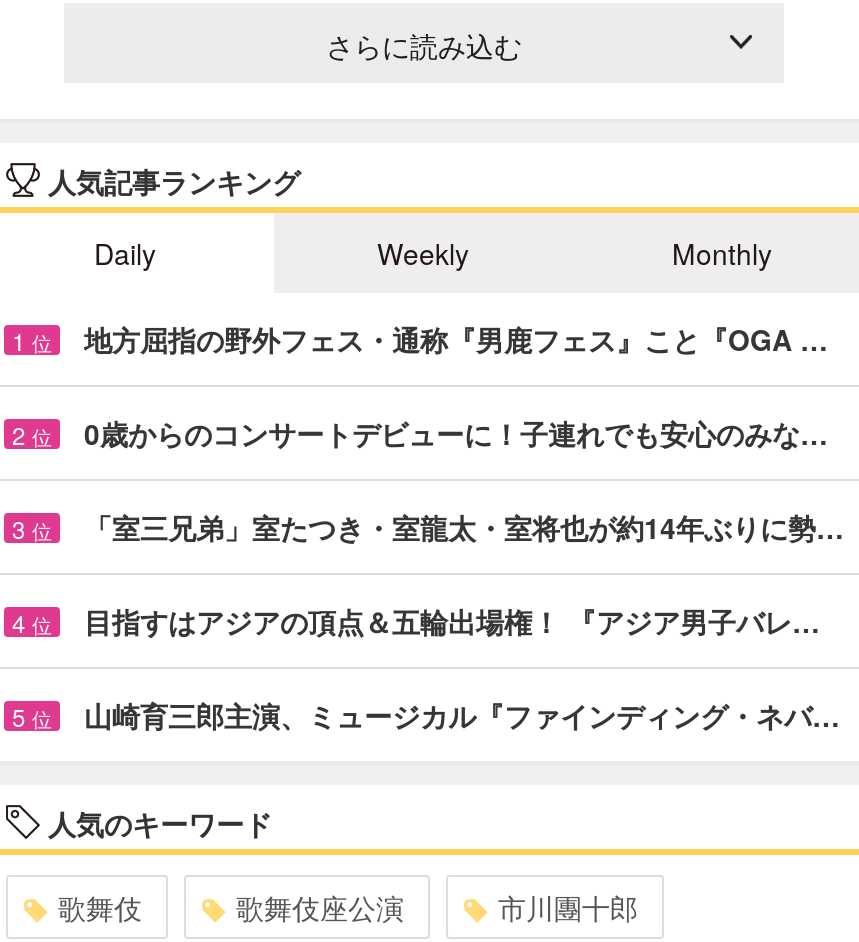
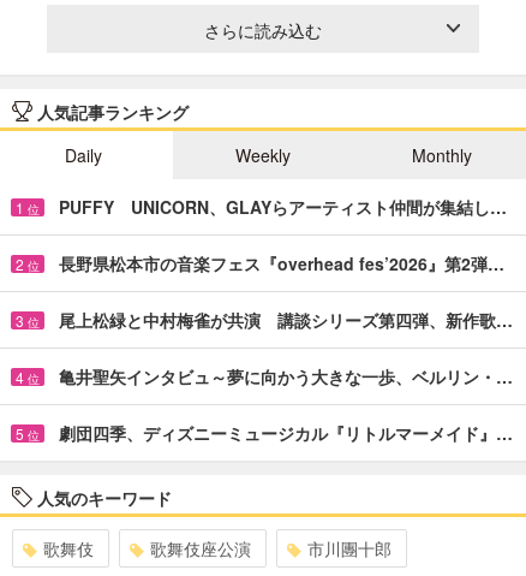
[84,319,828,359] 地方屈指の野外フェス・通称『男鹿フェス』こと『OGA … -> [59,195,507,219] PUFFY UNICORN、GLAYらアーティスト仲間が集結し…
[84,413,828,453] 0歳からのコンサートデビューに！子連れでも安心のみな… -> [59,251,504,275] 長野県松本市の音楽フェス『overhead fes’2026』第2弾…
[84,507,844,547] 「室三兄弟」室たつき・室龍太・室将也が約14年ぶりに勢… -> [59,308,513,332] 尾上松緑と中村梅雀が共演 講談シリーズ第四弾、新作歌…
[84,601,820,641] 目指すはアジアの頂点＆五輪出場権！ 『アジア男子バレ… -> [59,364,513,388] 亀井聖矢インタビュ～夢に向かう大きな一歩、ベルリン・…
[84,695,840,735] 山崎育三郎主演、ミュージカル『ファインディング・ネバ… -> [59,421,513,445] 劇団四季、ディズニーミュージカル『リトルマーメイド』…

